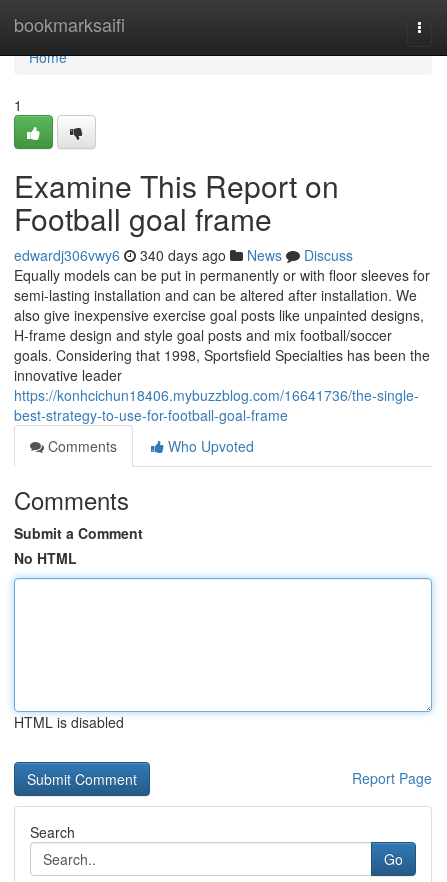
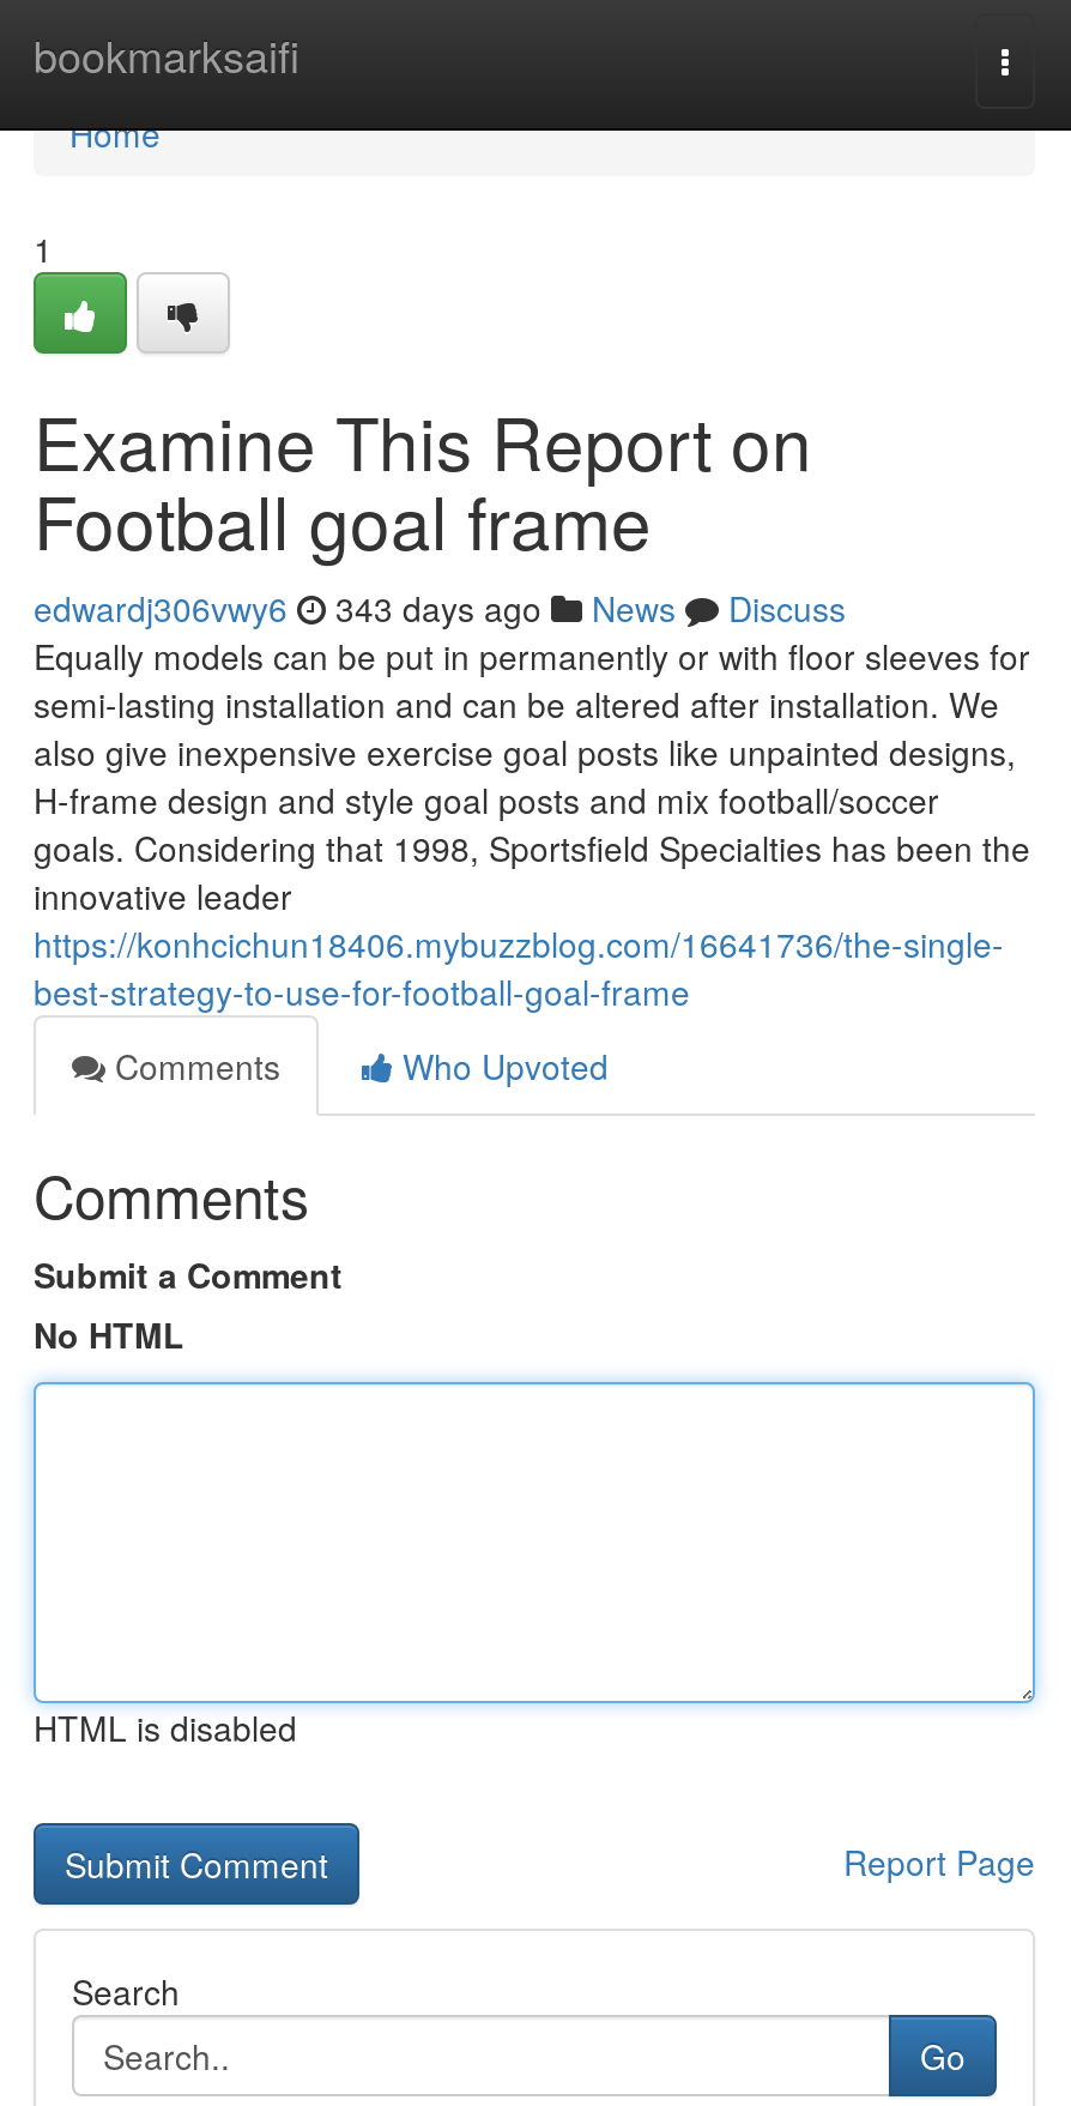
[14,245,353,265] edwardj306vwy6 340 days ago News Discuss -> [34,584,846,632] edwardj306vwy6 343 days ago News Discuss

